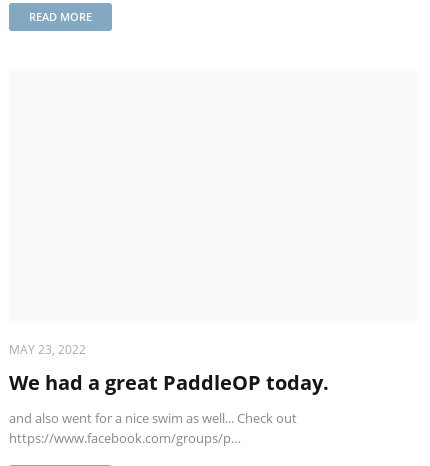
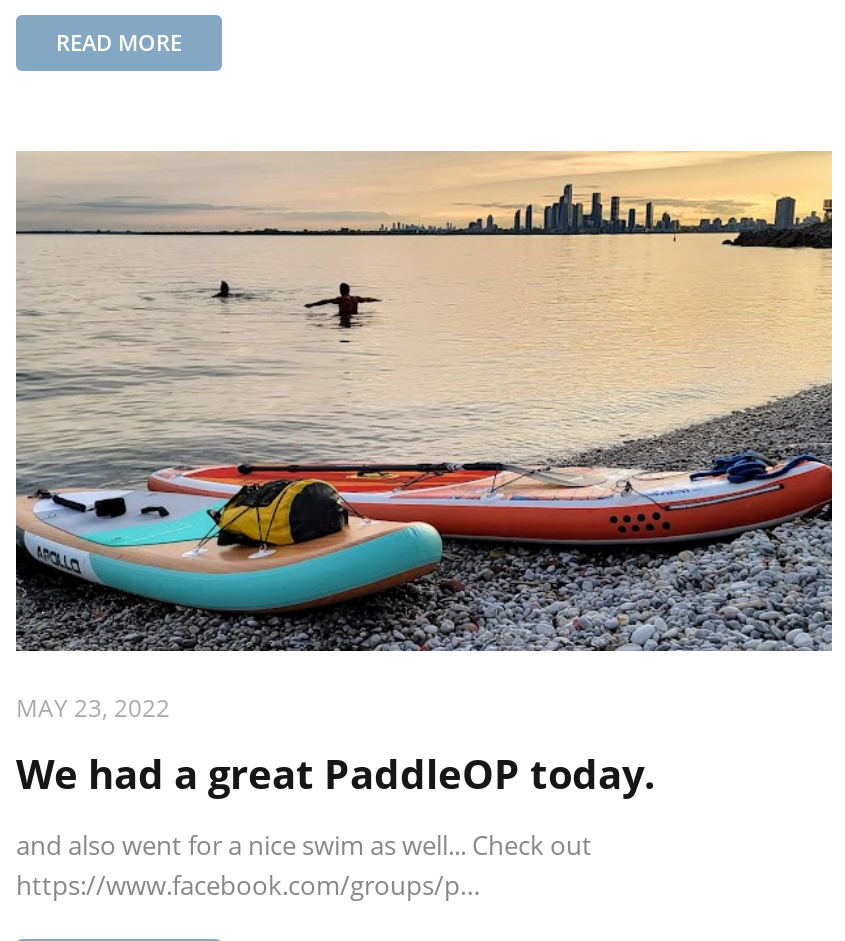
none -> [14,149,834,653] [image]

